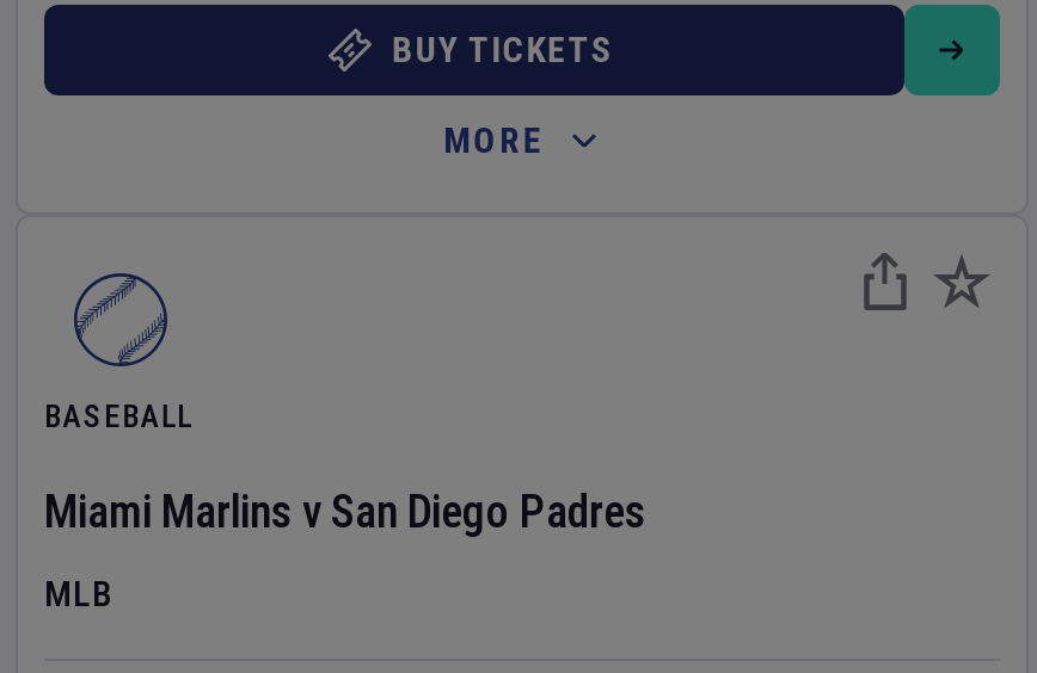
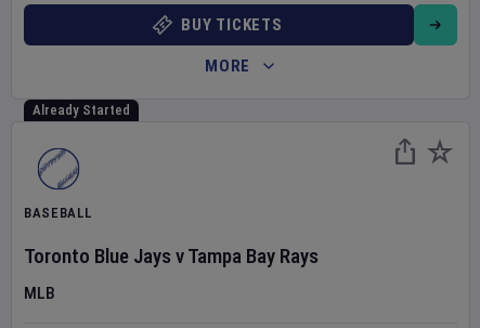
none -> [33,102,130,118] Already Started
[44,484,646,539] Miami Marlins v San Diego Padres -> [24,244,319,268] Toronto Blue Jays v Tampa Bay Rays

